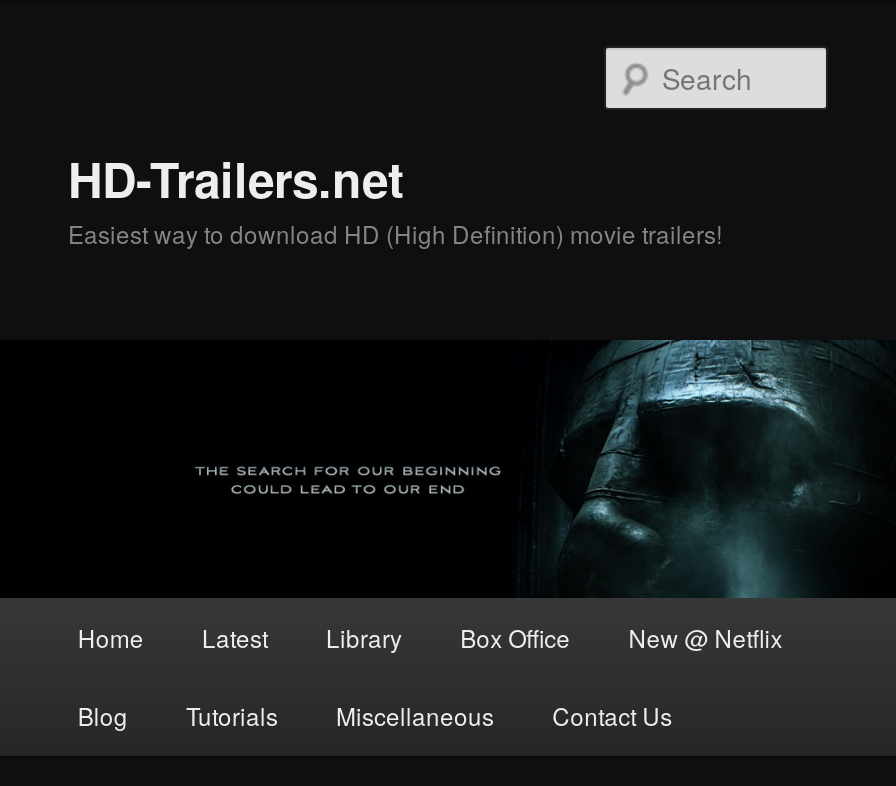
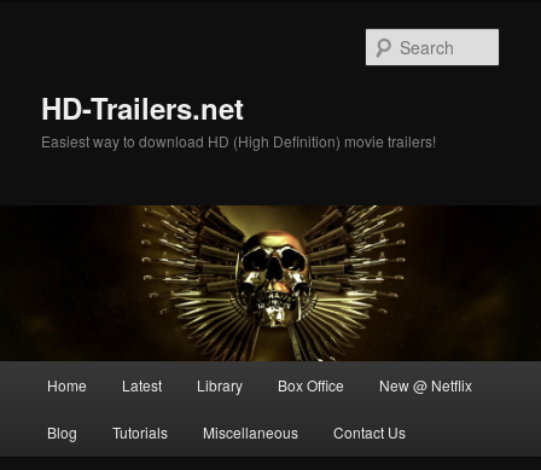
[196,338,872,598] [image] -> [121,204,525,362] [image]

